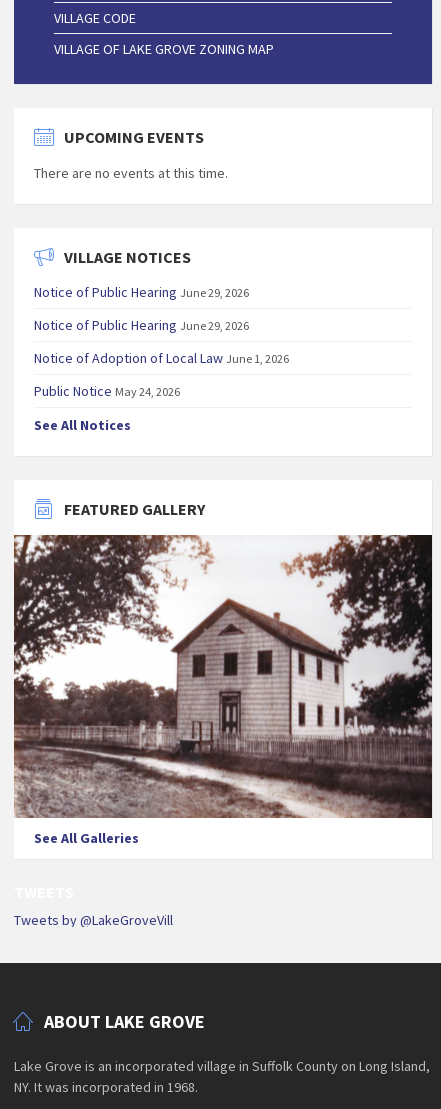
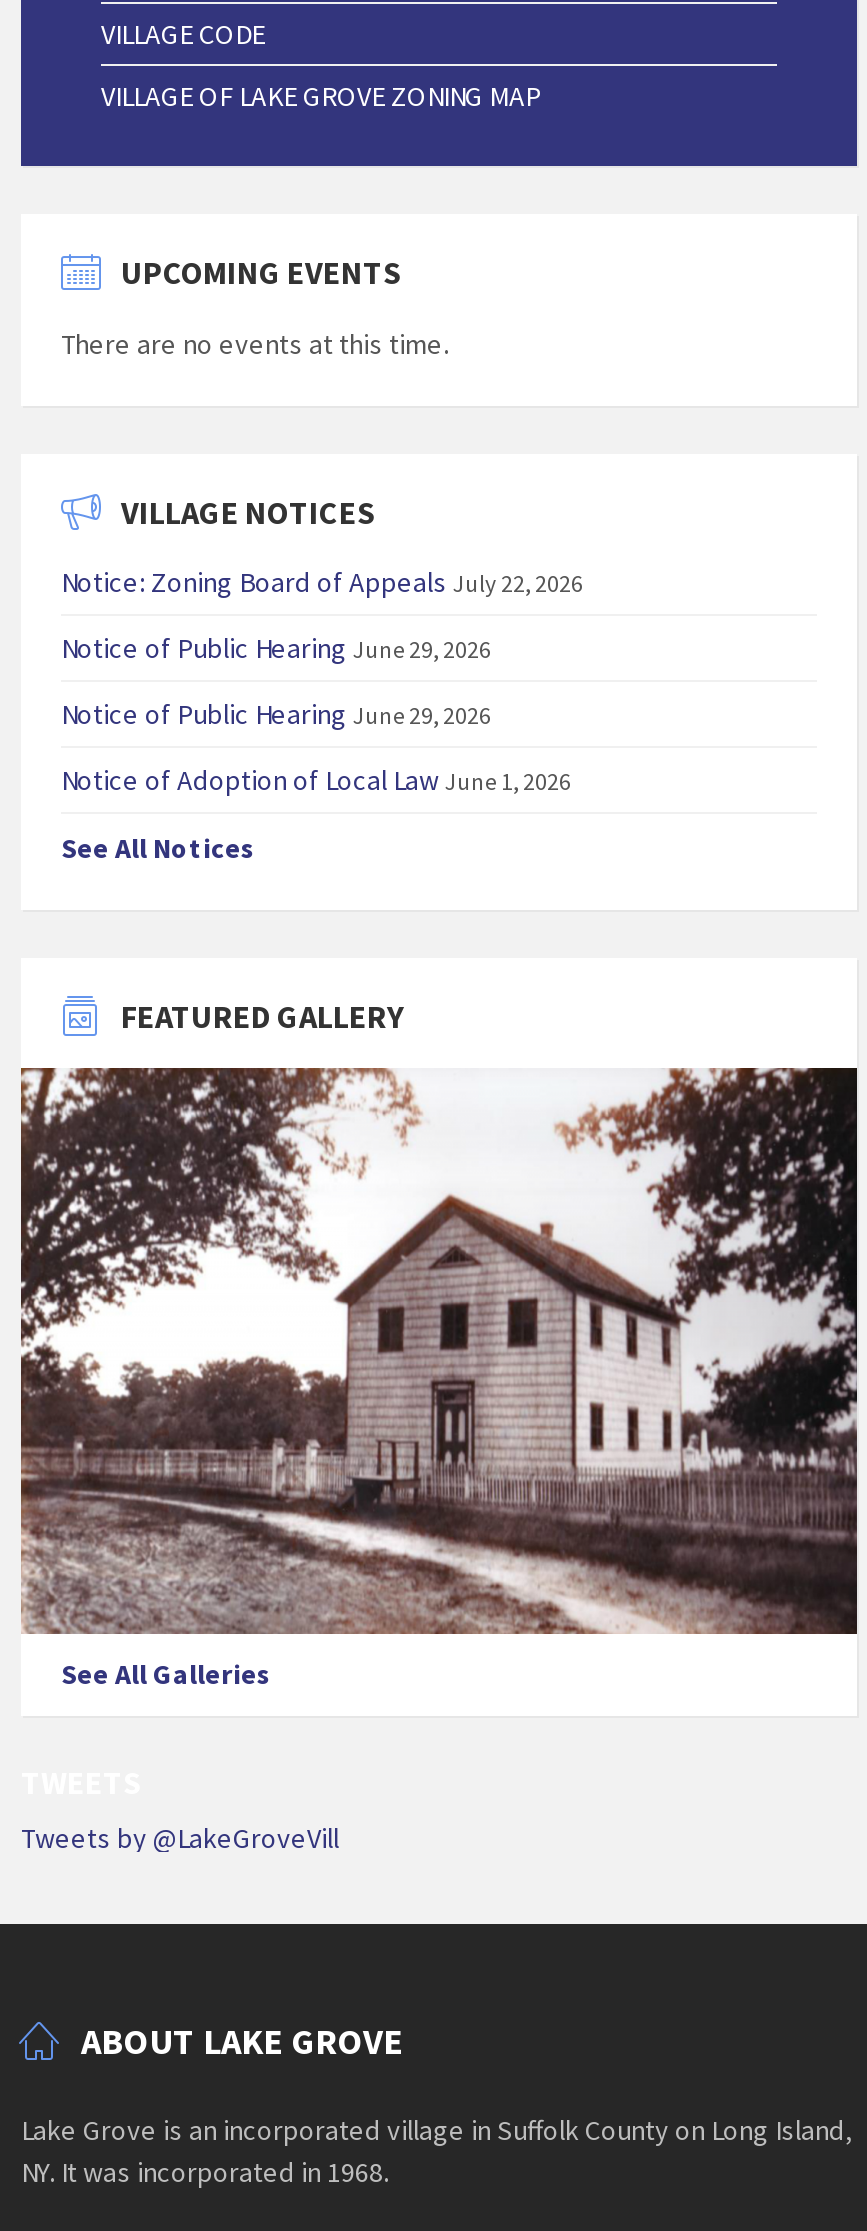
none -> [61,564,583,600] Notice: Zoning Board of Appeals July 22, 2026
moved [34,283,289,367] -> [61,630,571,798]: Notice of Public Hearing June 29, 2026 | Notice of Public Hearing June 29, 2026 | Notice of Adoption of Local Law June 1, 2026
[34,382,180,400] Public Notice May 24, 2026 -> none

